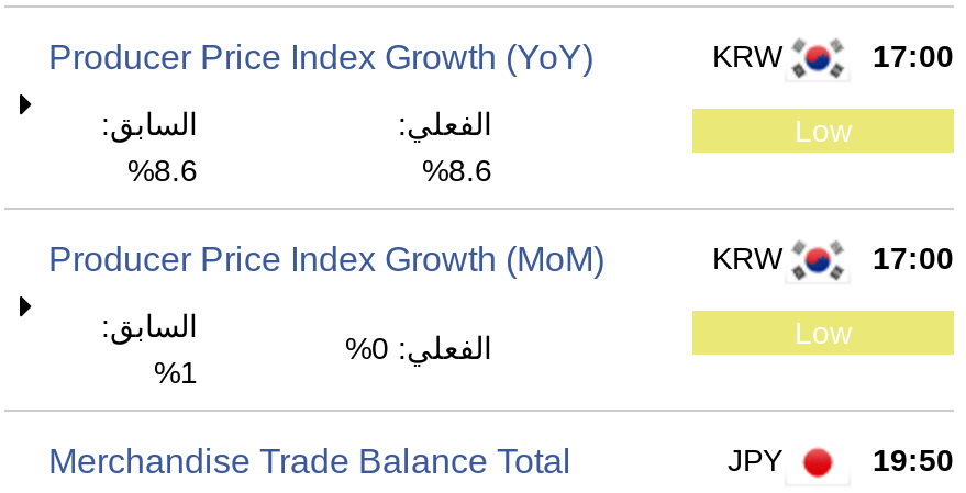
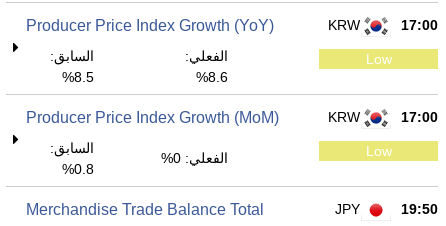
[154,153,198,188] 8.6% -> [74,69,94,85] 8.5%
[180,355,198,390] 1% -> [74,161,94,177] 0.8%

